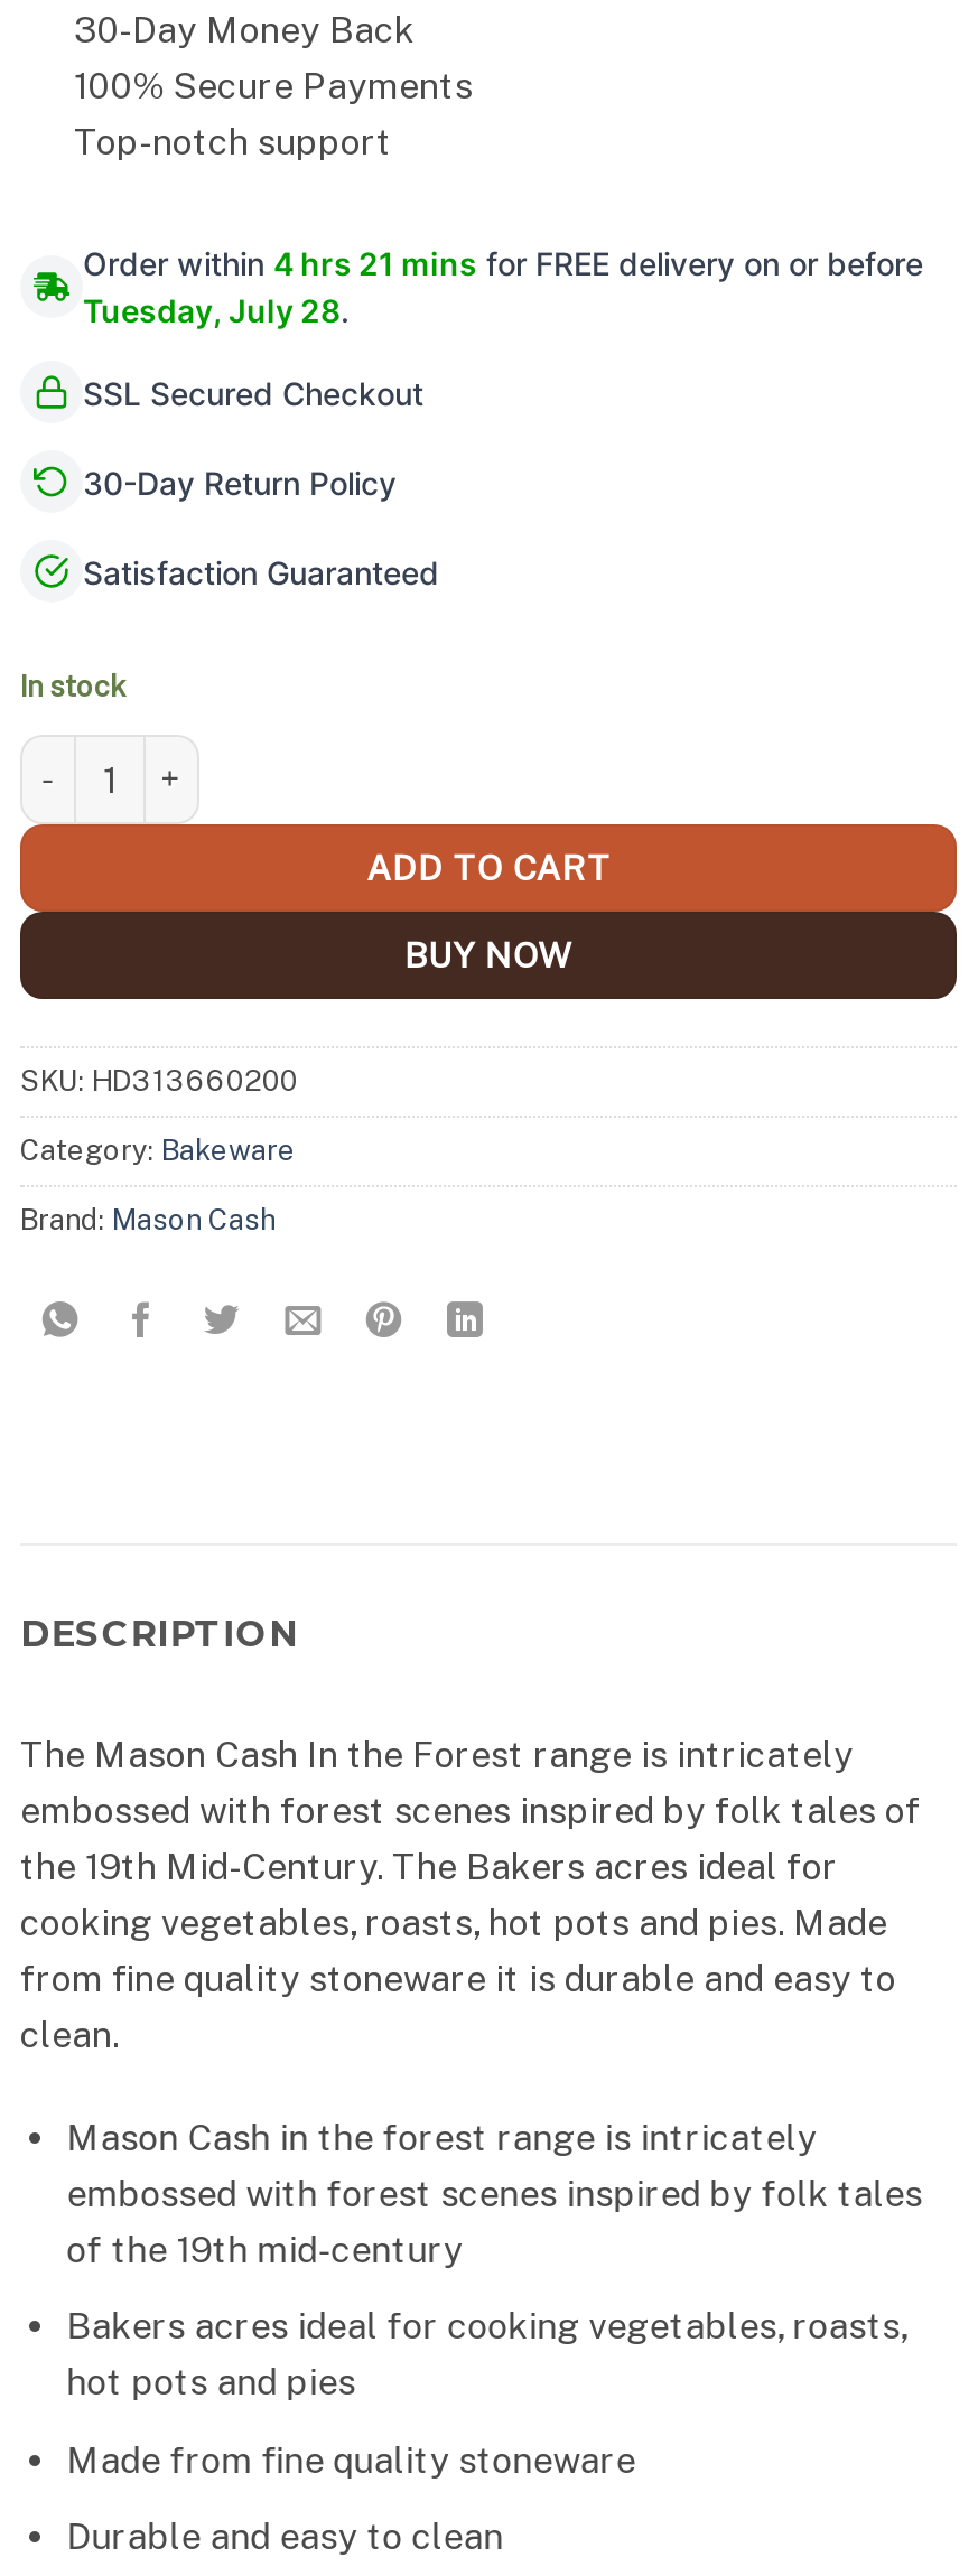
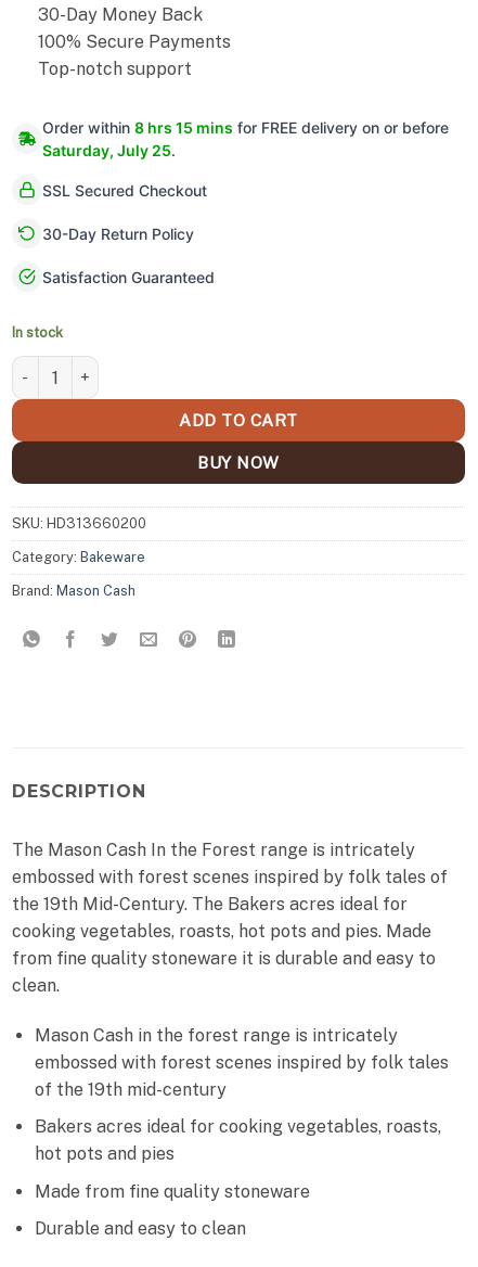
[83,244,923,282] Order within 4 hrs 21 mins for FREE delivery on or before -> [42,118,449,137] Order within 8 hrs 15 mins for FREE delivery on or before
[83,291,350,330] Tuesday, July 28. -> [42,141,176,160] Saturday, July 25.

